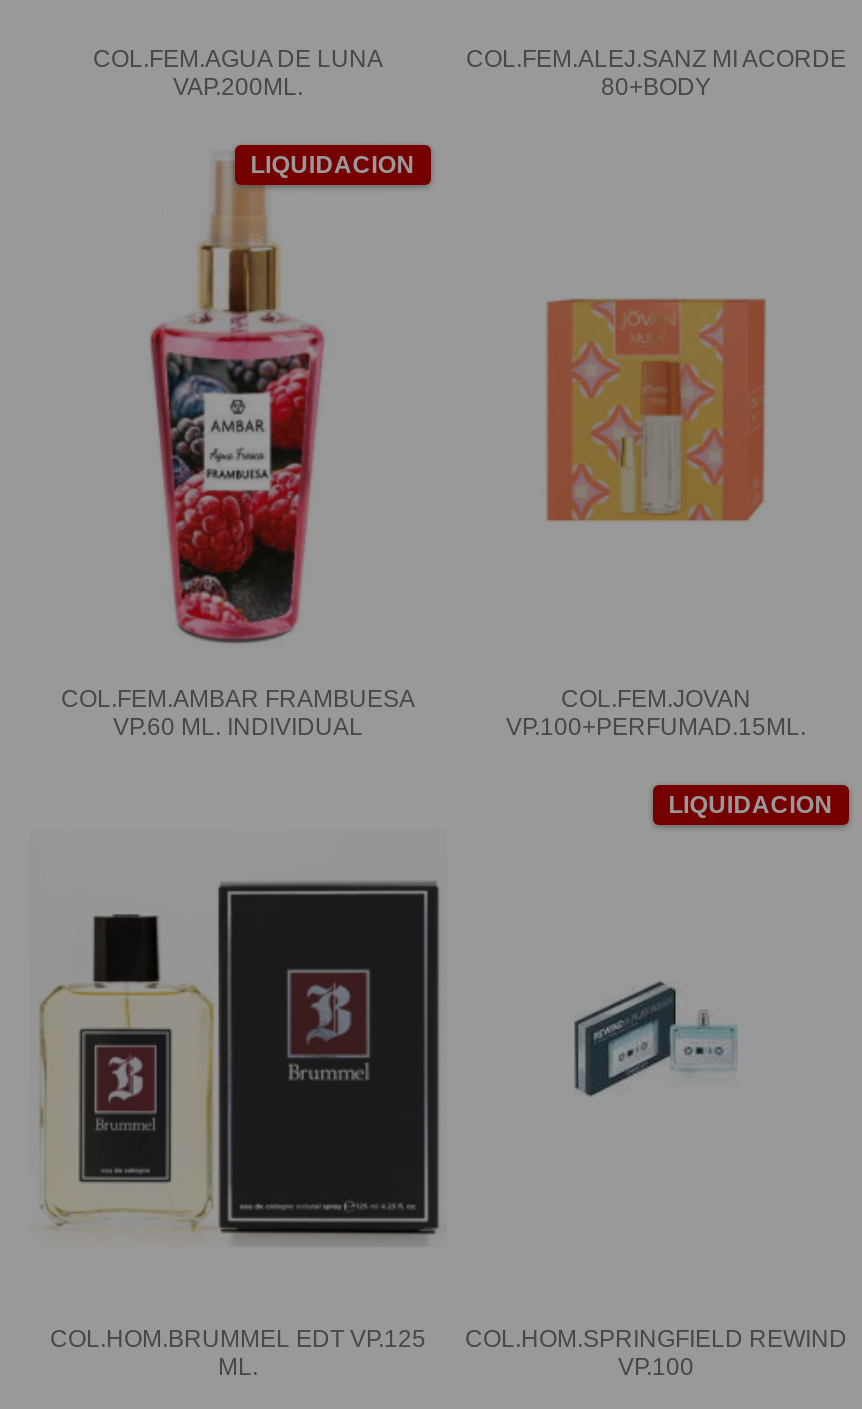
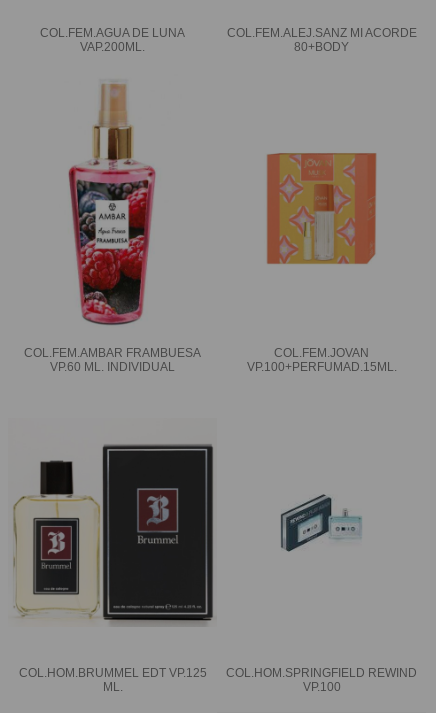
[250,150,415,178] LIQUIDACION -> none
[668,790,833,818] LIQUIDACION -> none

